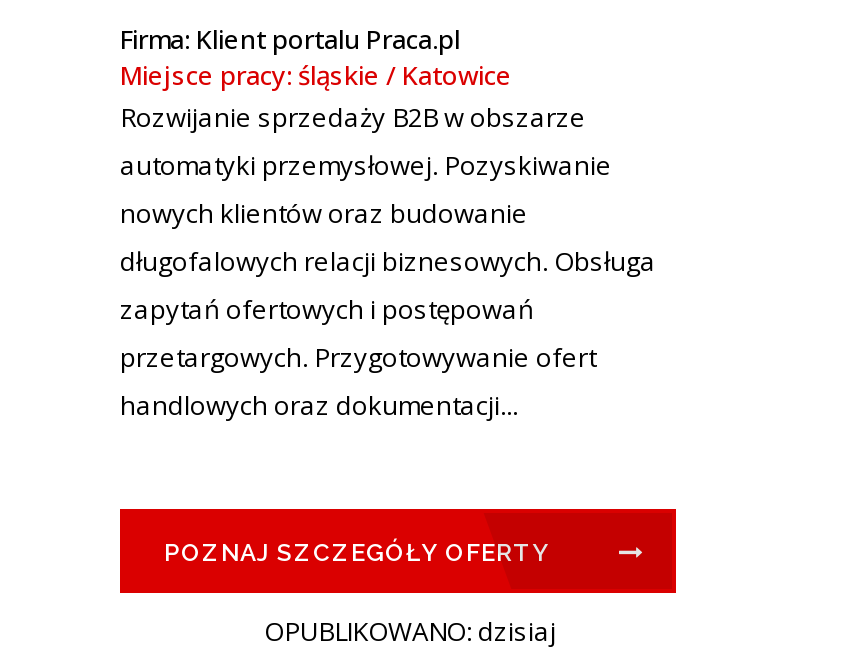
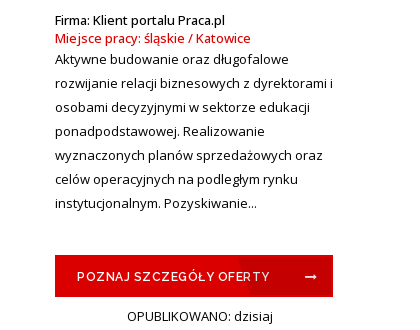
[120,99,656,423] Rozwijanie sprzedaży B2B w obszarze | automatyki przemysłowej. Pozyskiwanie | nowych klientów oraz budowanie | długofalowych relacji biznesowych. Obsługa | zapytań ofertowych i postępowań | przetargowych. Przygotowywanie ofert | handlowych oraz dokumentacji... -> [55,50,333,212] Aktywne budowanie oraz długofalowe | rozwijanie relacji biznesowych z dyrektorami i | osobami decyzyjnymi w sektorze edukacji | ponadpodstawowej. Realizowanie | wyznaczonych planów sprzedażowych oraz | celów operacyjnych na podległym rynku | instytucjonalnym. Pozyskiwanie...

